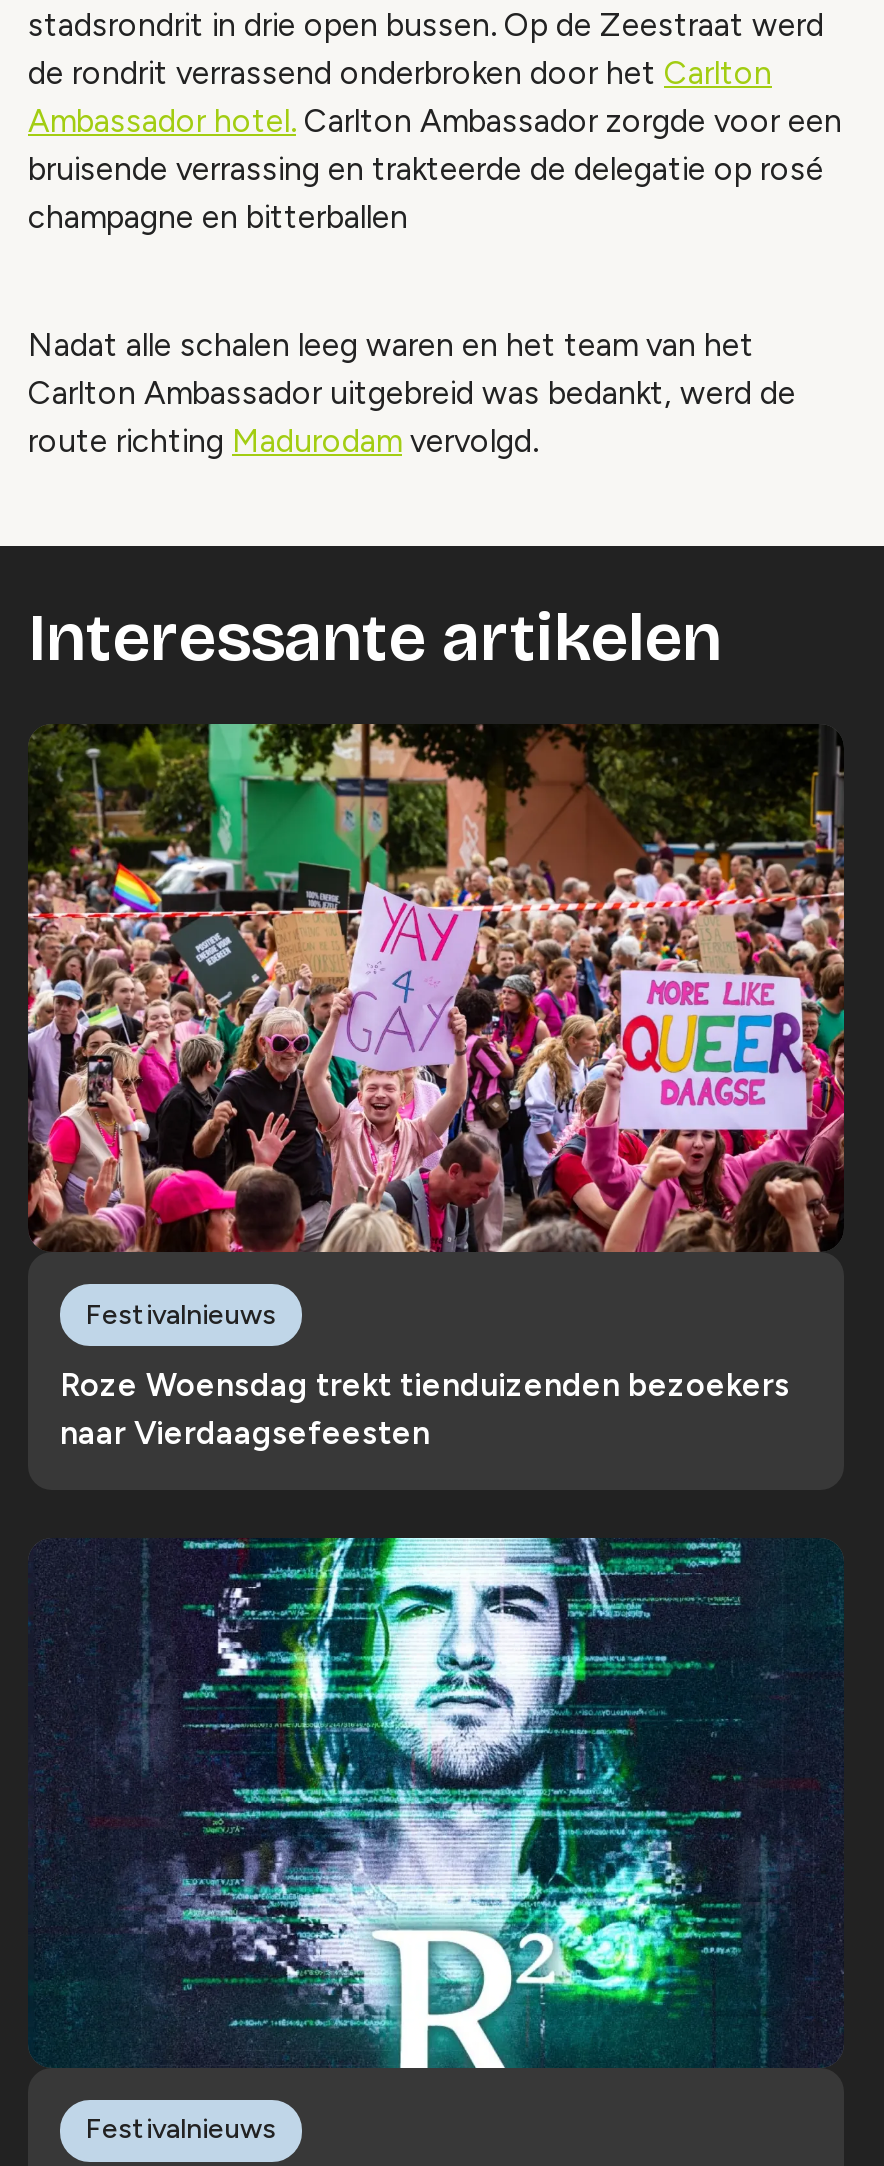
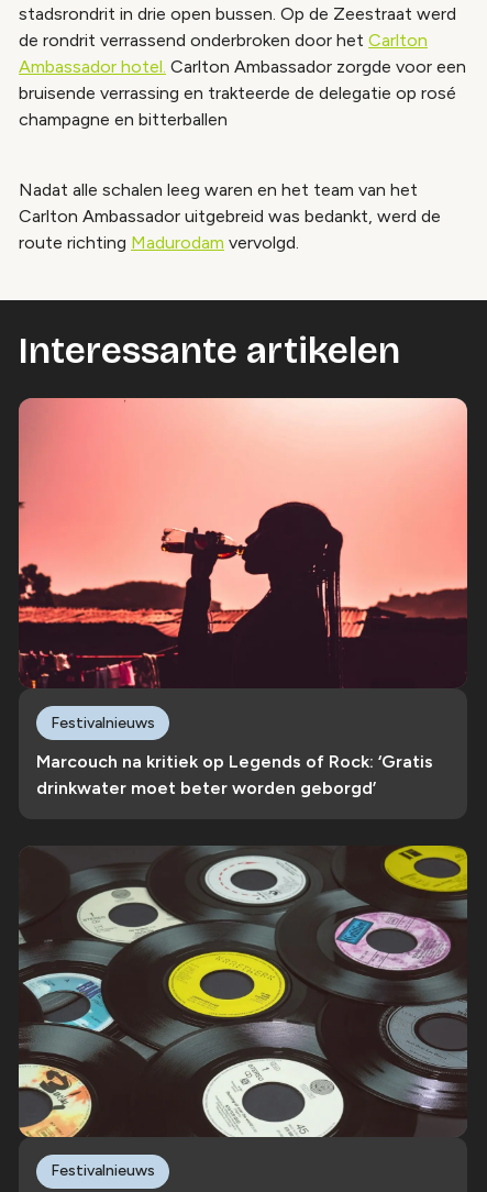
[26,722,846,1254] [image] -> [18,397,468,689] [image]
[60,1367,790,1453] Roze Woensdag trekt tienduizenden bezoekers | naar Vierdaagsefeesten -> [36,751,433,799] Marcouch na kritiek op Legends of Rock: ‘Gratis | drinkwater moet beter worden geborgd’
[28,1536,844,2070] [image] -> [18,845,468,1138] [image]

